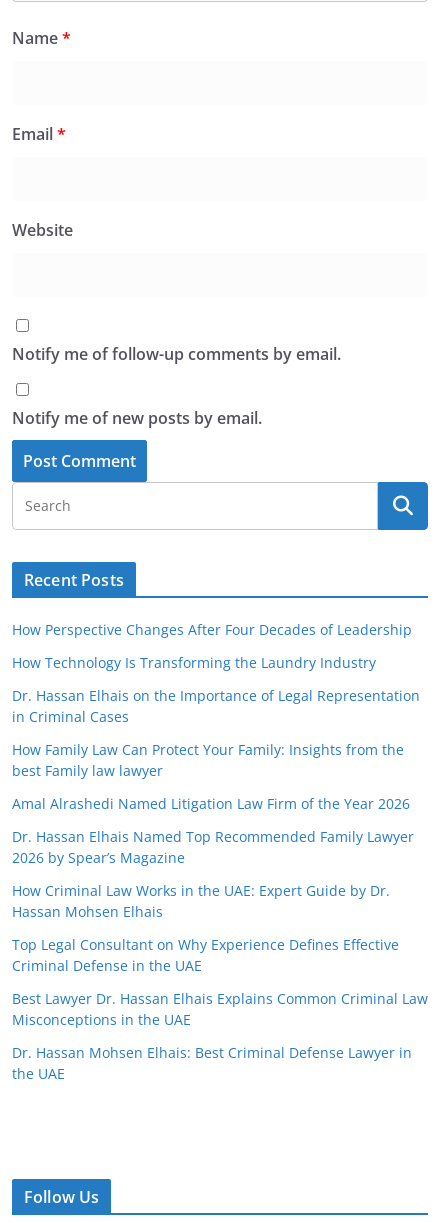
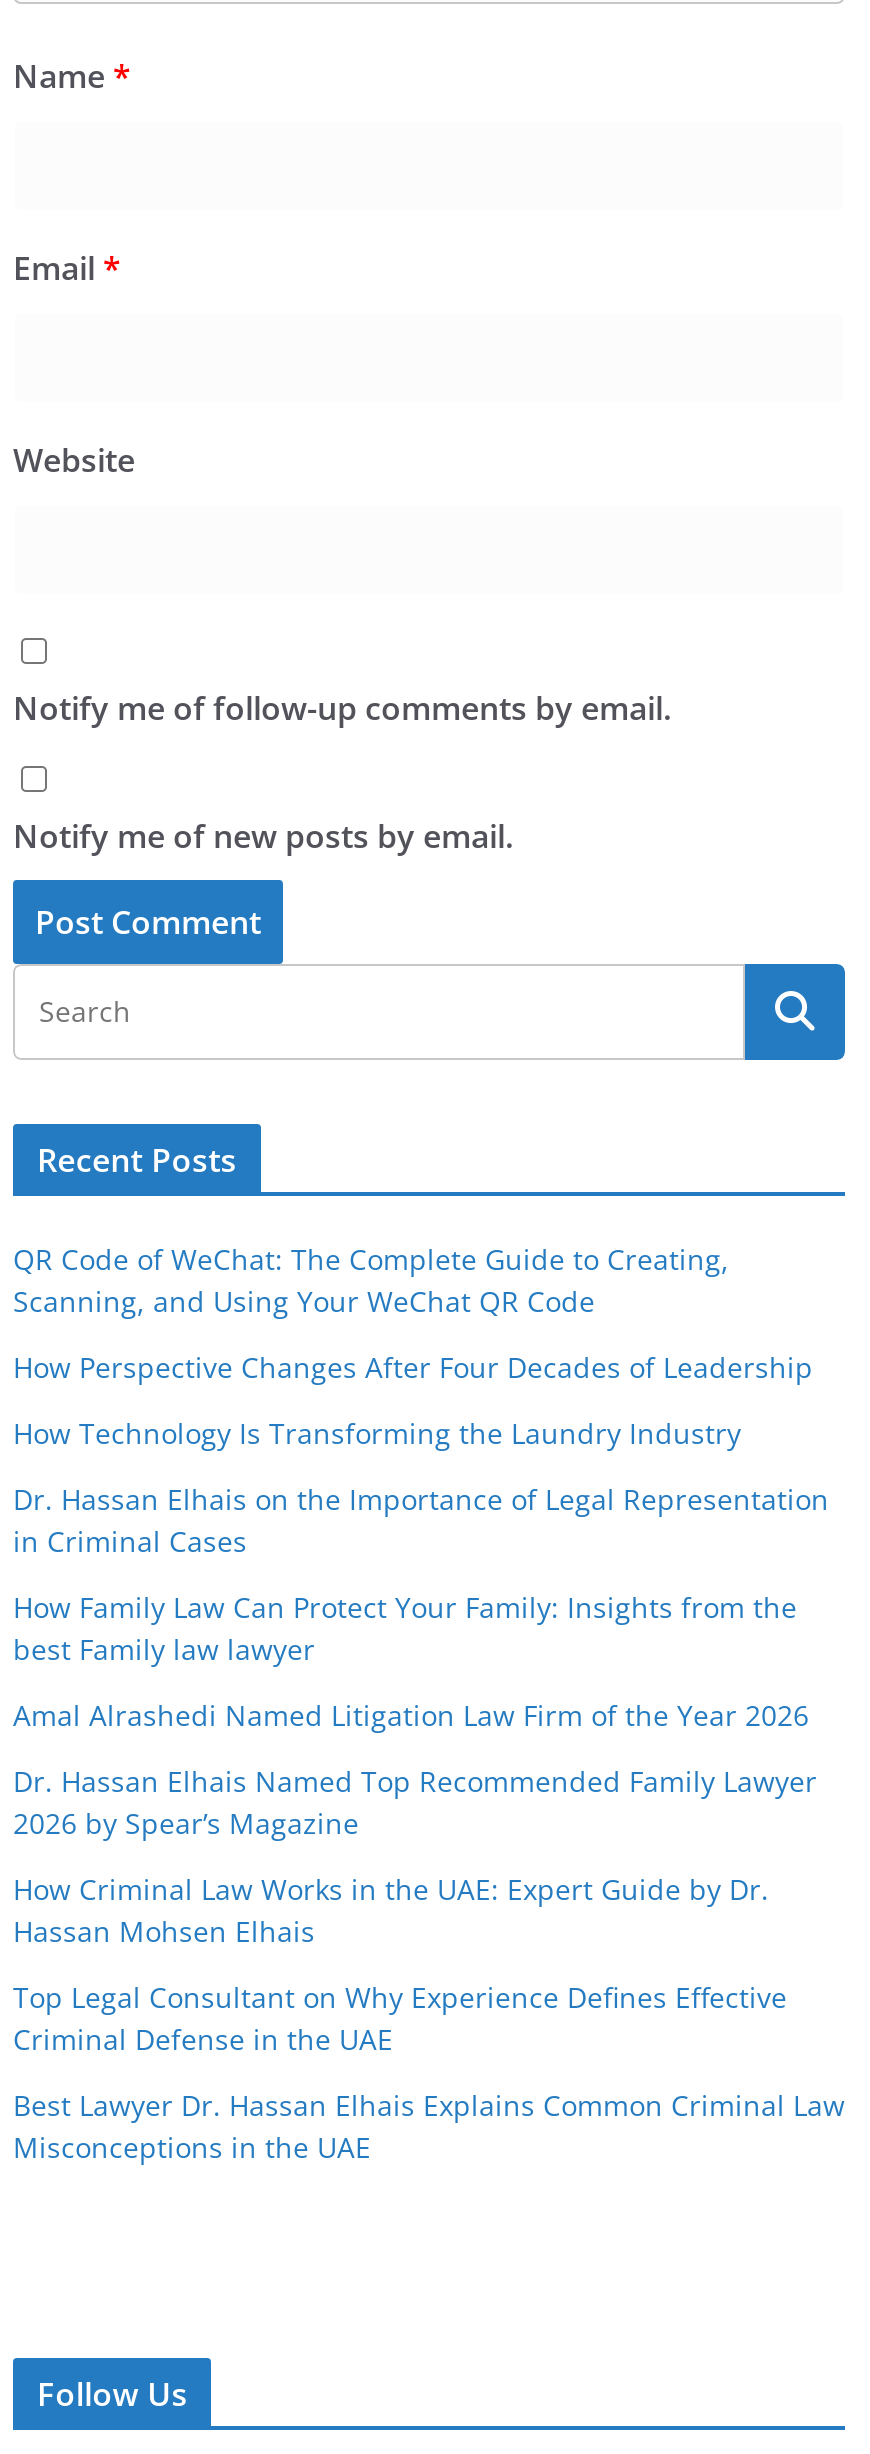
none -> [13,1241,729,1321] QR Code of WeChat: The Complete Guide to Creating, | Scanning, and Using Your WeChat QR Code
moved [12,620,428,1029] -> [13,1349,845,2167]: How Perspective Changes After Four Decades of Leadership | How Technology Is Transforming the Laundry Industry | Dr. Hassan Elhais on the Importance of Legal Representation | ... | Best Lawyer Dr. Hassan Elhais Explains Common Criminal Law | Misconceptions in the UAE
[12,1043,412,1083] Dr. Hassan Mohsen Elhais: Best Criminal Defense Lawyer in | the UAE -> none

